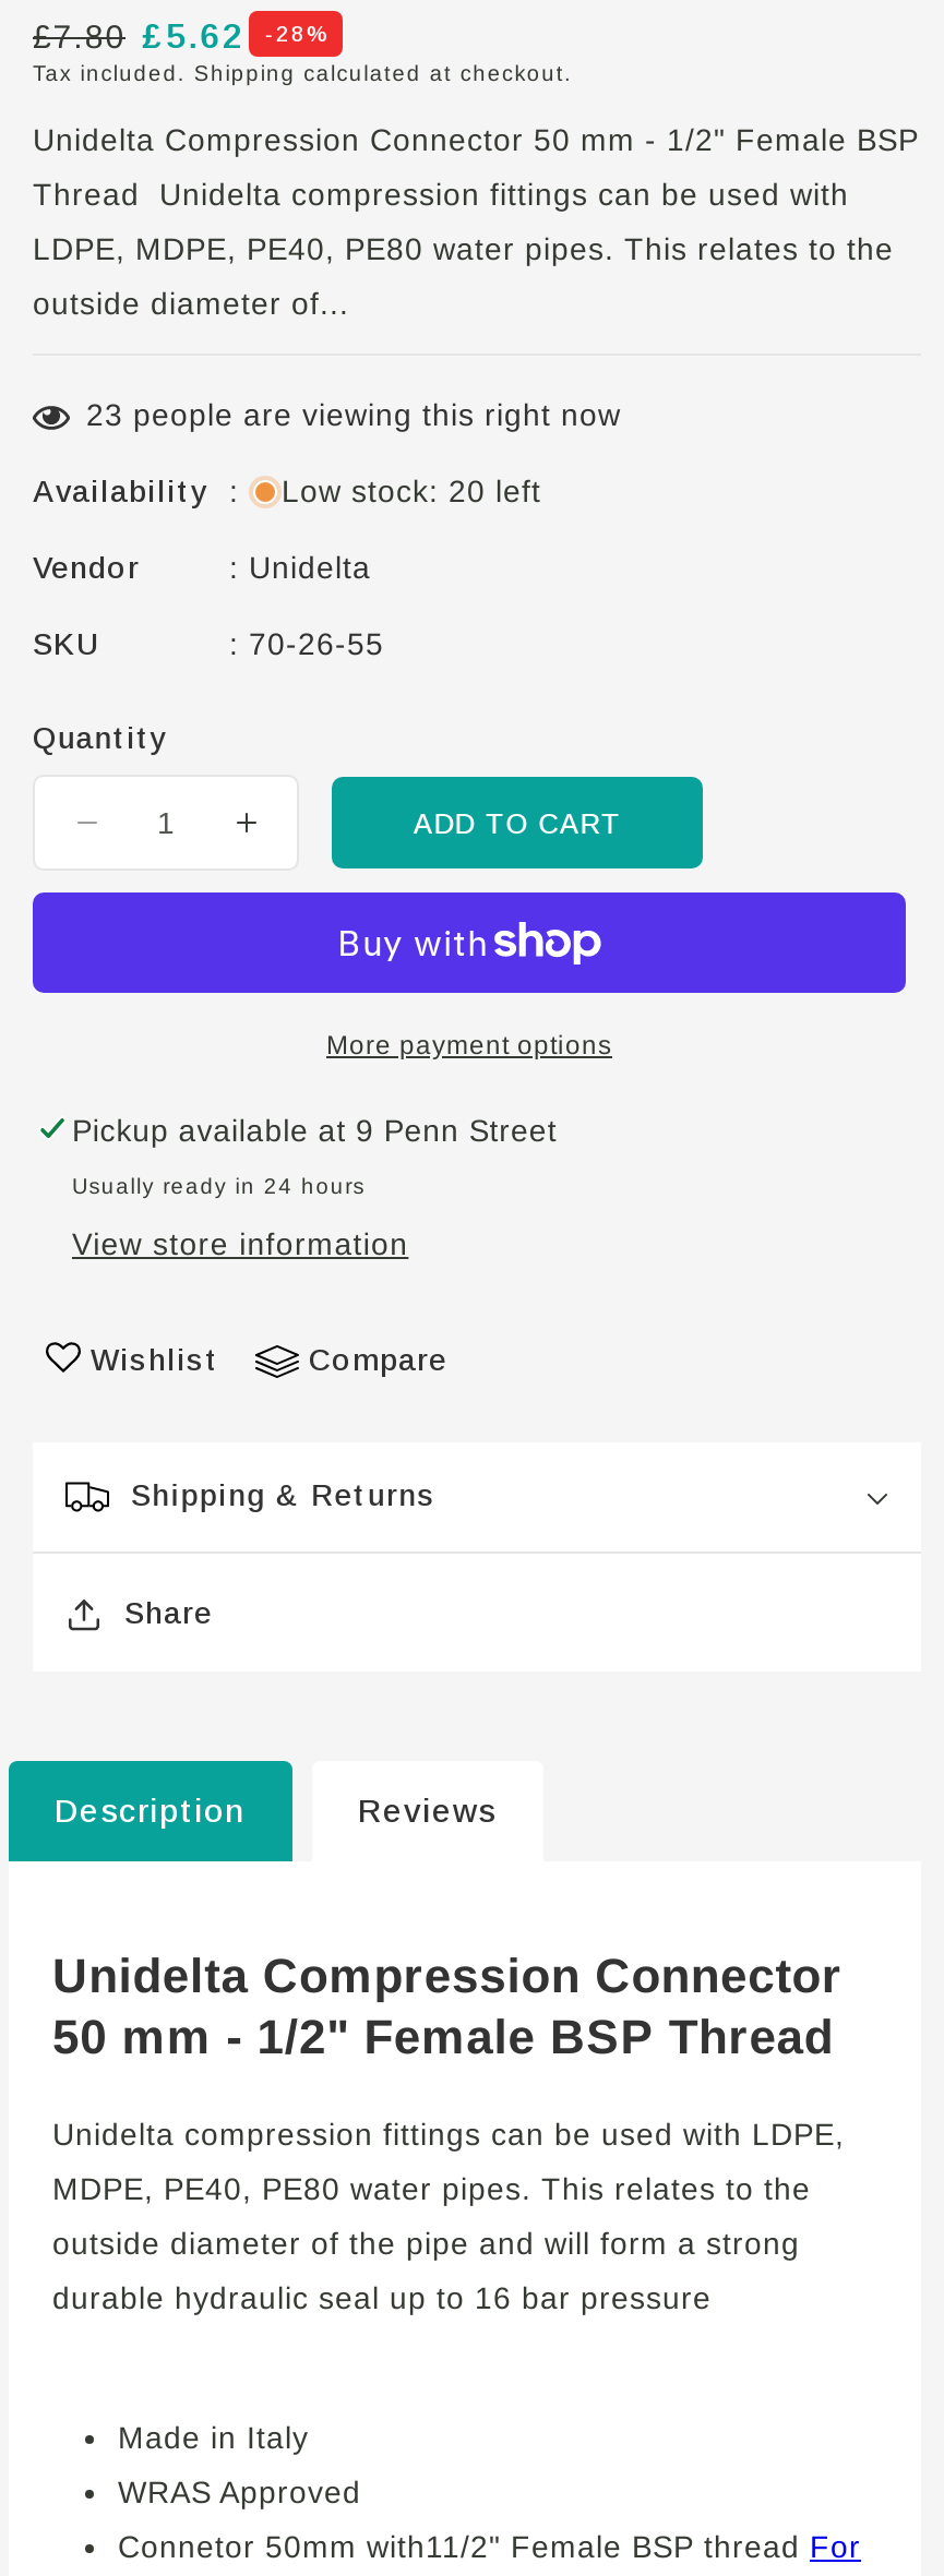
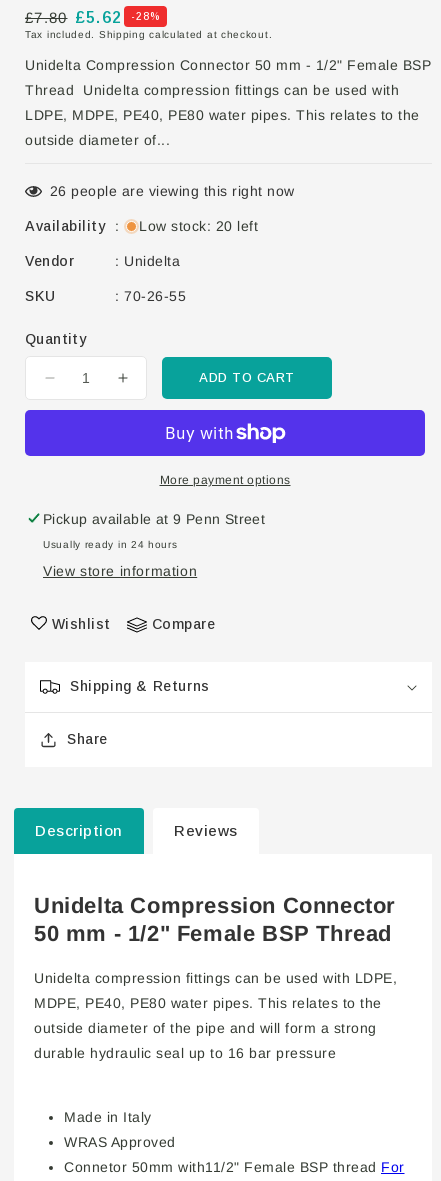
[86,398,621,433] 23 people are viewing this right now -> [49,182,294,198] 26 people are viewing this right now

